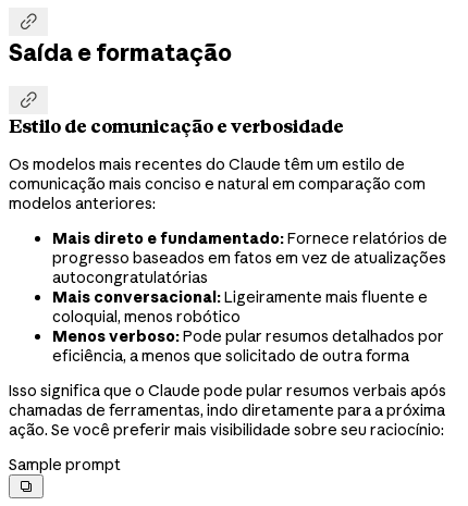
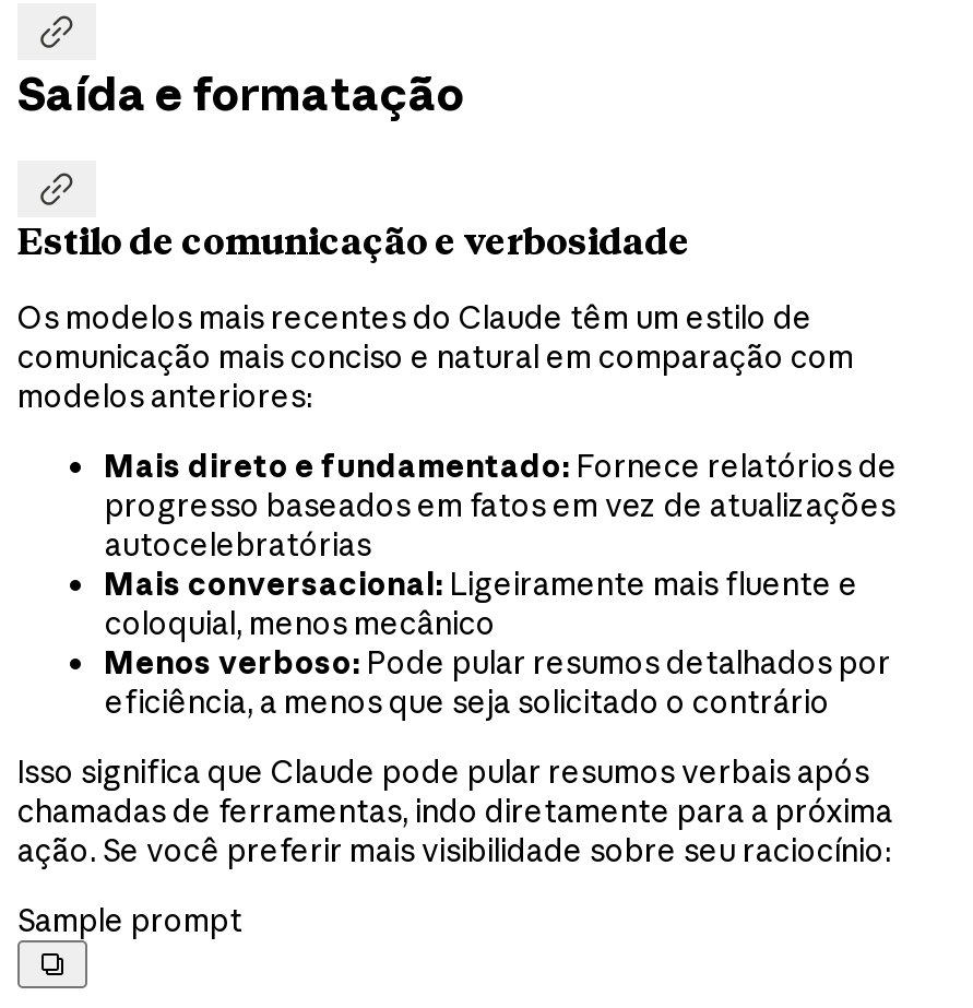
[52,268,208,287] autocongratulatórias -> [105,525,371,564] autocelebratórias
[52,307,241,326] coloquial, menos robótico -> [105,604,496,643] coloquial, menos mecânico
[52,346,409,366] eficiência, a menos que solicitado de outra forma -> [105,682,830,722] eficiência, a menos que seja solicitado o contrário
[9,381,446,400] Isso significa que o Claude pode pular resumos verbais após -> [17,752,869,792] Isso significa que Claude pode pular resumos verbais após

